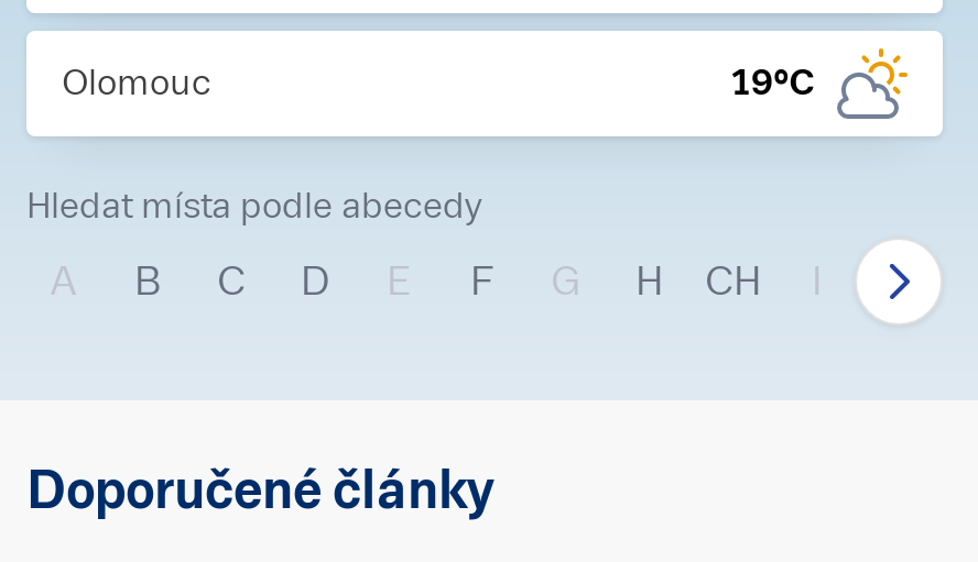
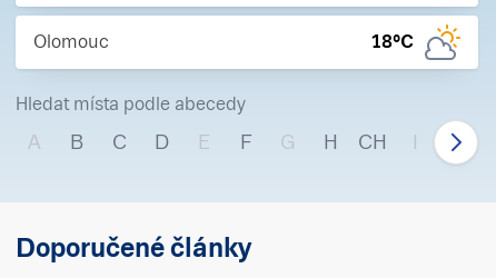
[729,62,815,103] 19°C -> [370,31,414,52] 18°C

